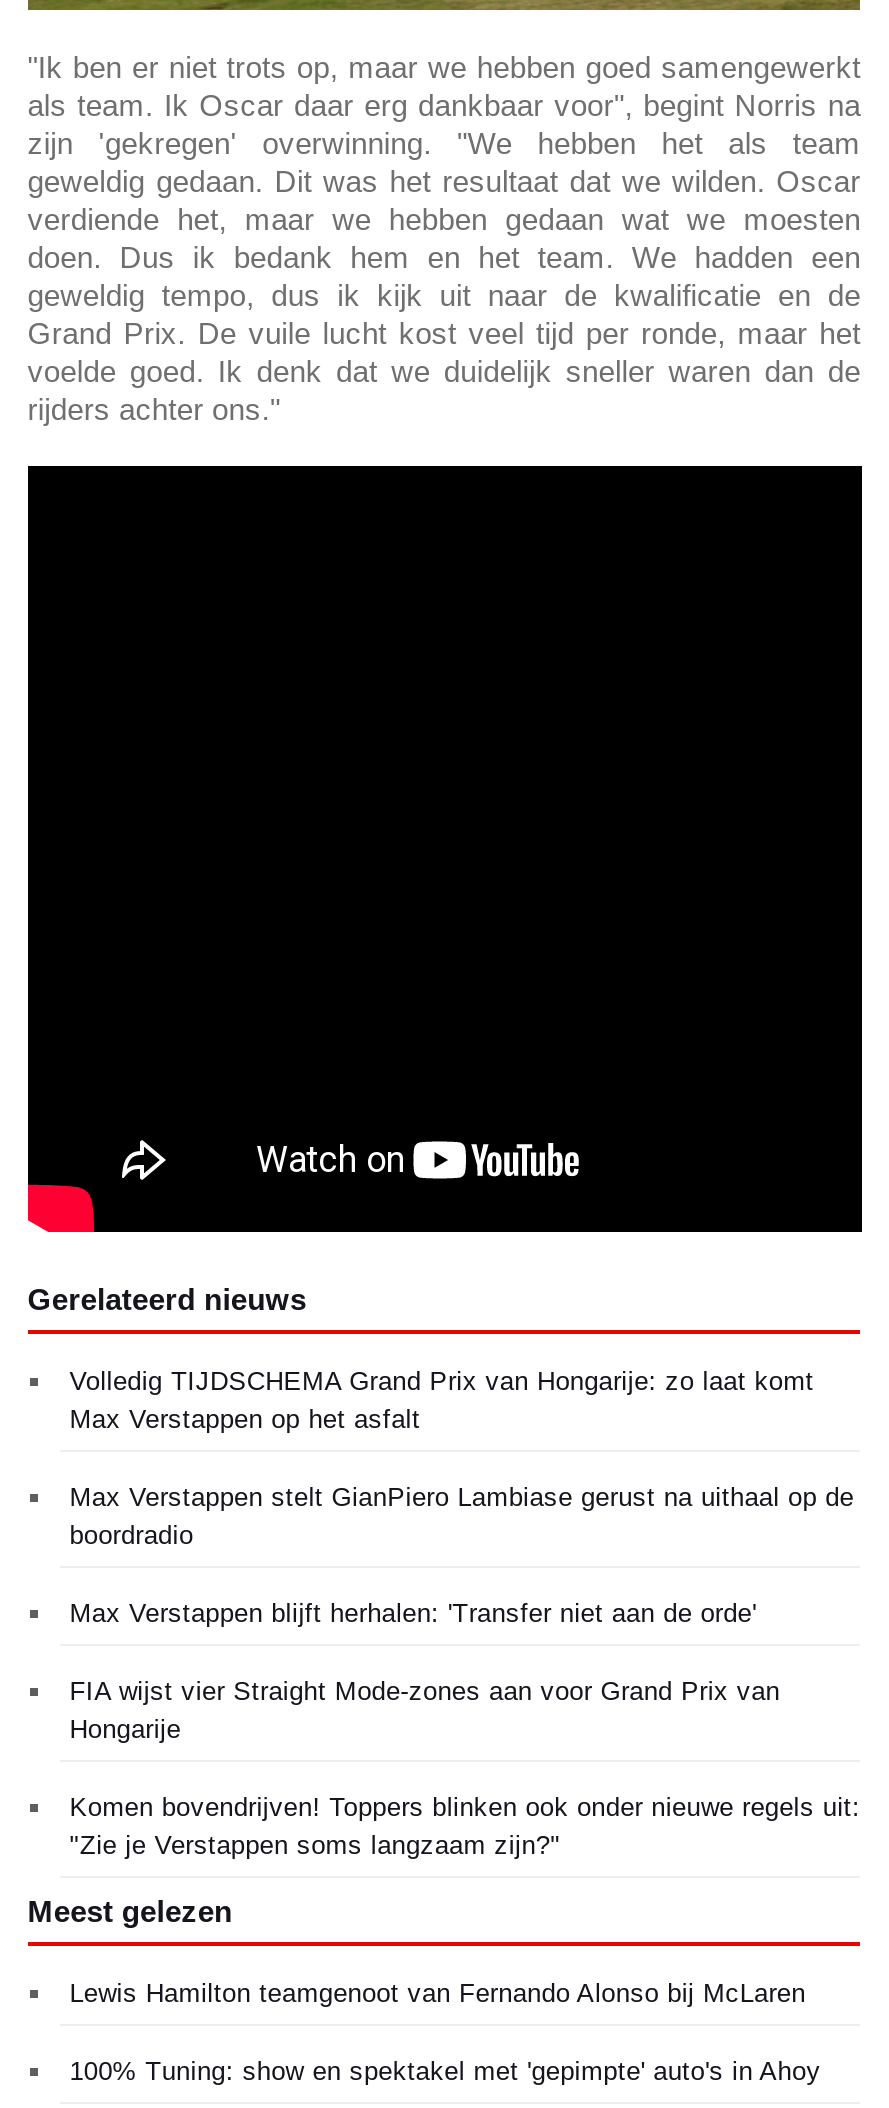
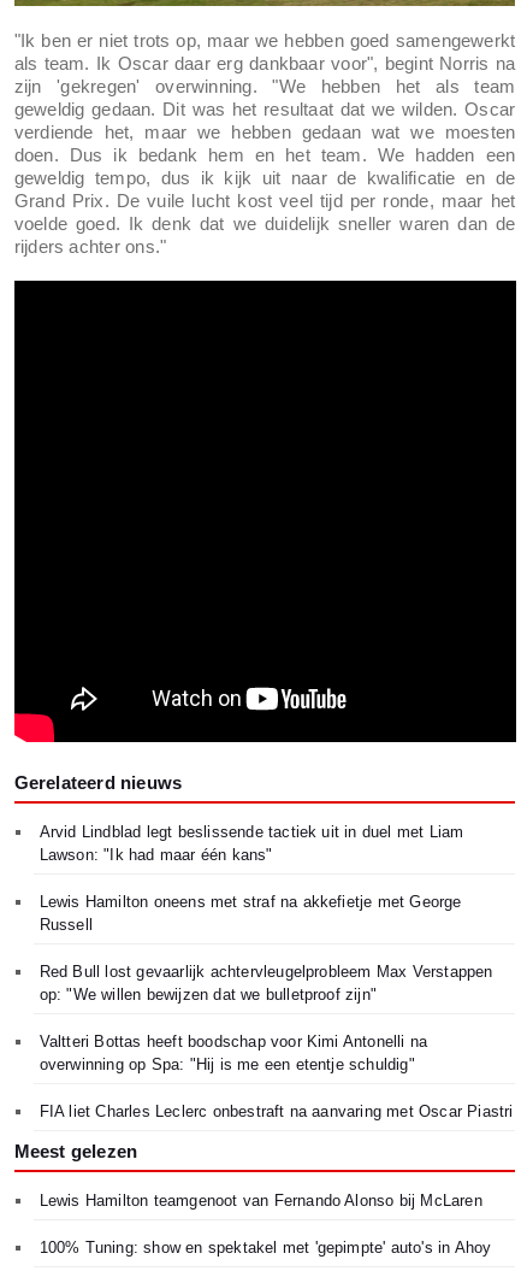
[69,1366,814,1434] Volledig TIJDSCHEMA Grand Prix van Hongarije: zo laat komt | Max Verstappen op het asfalt -> [39,823,464,864] Arvid Lindblad legt beslissende tactiek uit in duel met Liam | Lawson: "Ik had maar één kans"
[69,1482,854,1550] Max Verstappen stelt GianPiero Lambiase gerust na uithaal op de | boordradio -> [39,893,462,934] Lewis Hamilton oneens met straf na akkefietje met George | Russell
[69,1598,756,1628] Max Verstappen blijft herhalen: 'Transfer niet aan de orde' -> [39,963,493,1004] Red Bull lost gevaarlijk achtervleugelprobleem Max Verstappen | op: "We willen bewijzen dat we bulletproof zijn"
[69,1676,780,1744] FIA wijst vier Straight Mode-zones aan voor Grand Prix van | Hongarije -> [39,1033,427,1074] Valtteri Bottas heeft boodschap voor Kimi Antonelli na | overwinning op Spa: "Hij is me een etentje schuldig"
[69,1792,860,1860] Komen bovendrijven! Toppers blinken ook onder nieuwe regels uit: | "Zie je Verstappen soms langzaam zijn?" -> [39,1103,513,1121] FIA liet Charles Leclerc onbestraft na aanvaring met Oscar Piastri

